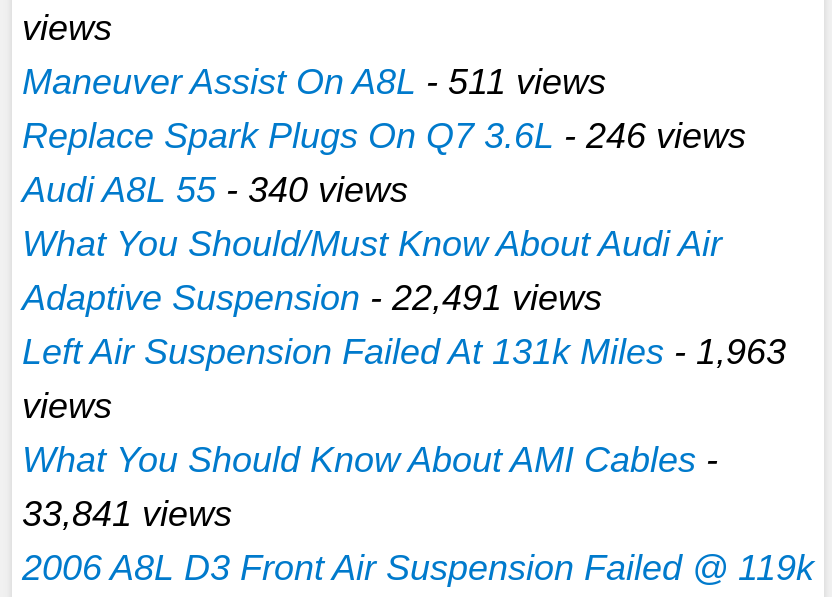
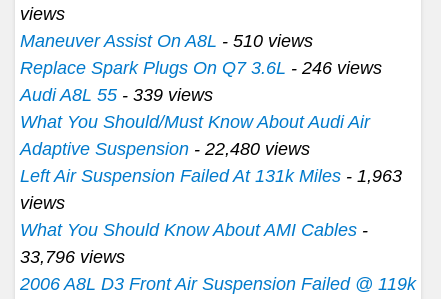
[22,62,606,102] Maneuver Assist On A8L - 511 views -> [20,31,313,51] Maneuver Assist On A8L - 510 views
[22,170,408,210] Audi A8L 55 - 340 views -> [20,85,213,105] Audi A8L 55 - 339 views
[22,278,602,318] Adaptive Suspension - 22,491 views -> [20,139,310,159] Adaptive Suspension - 22,480 views
[22,494,232,534] 33,841 views -> [20,247,125,267] 33,796 views

